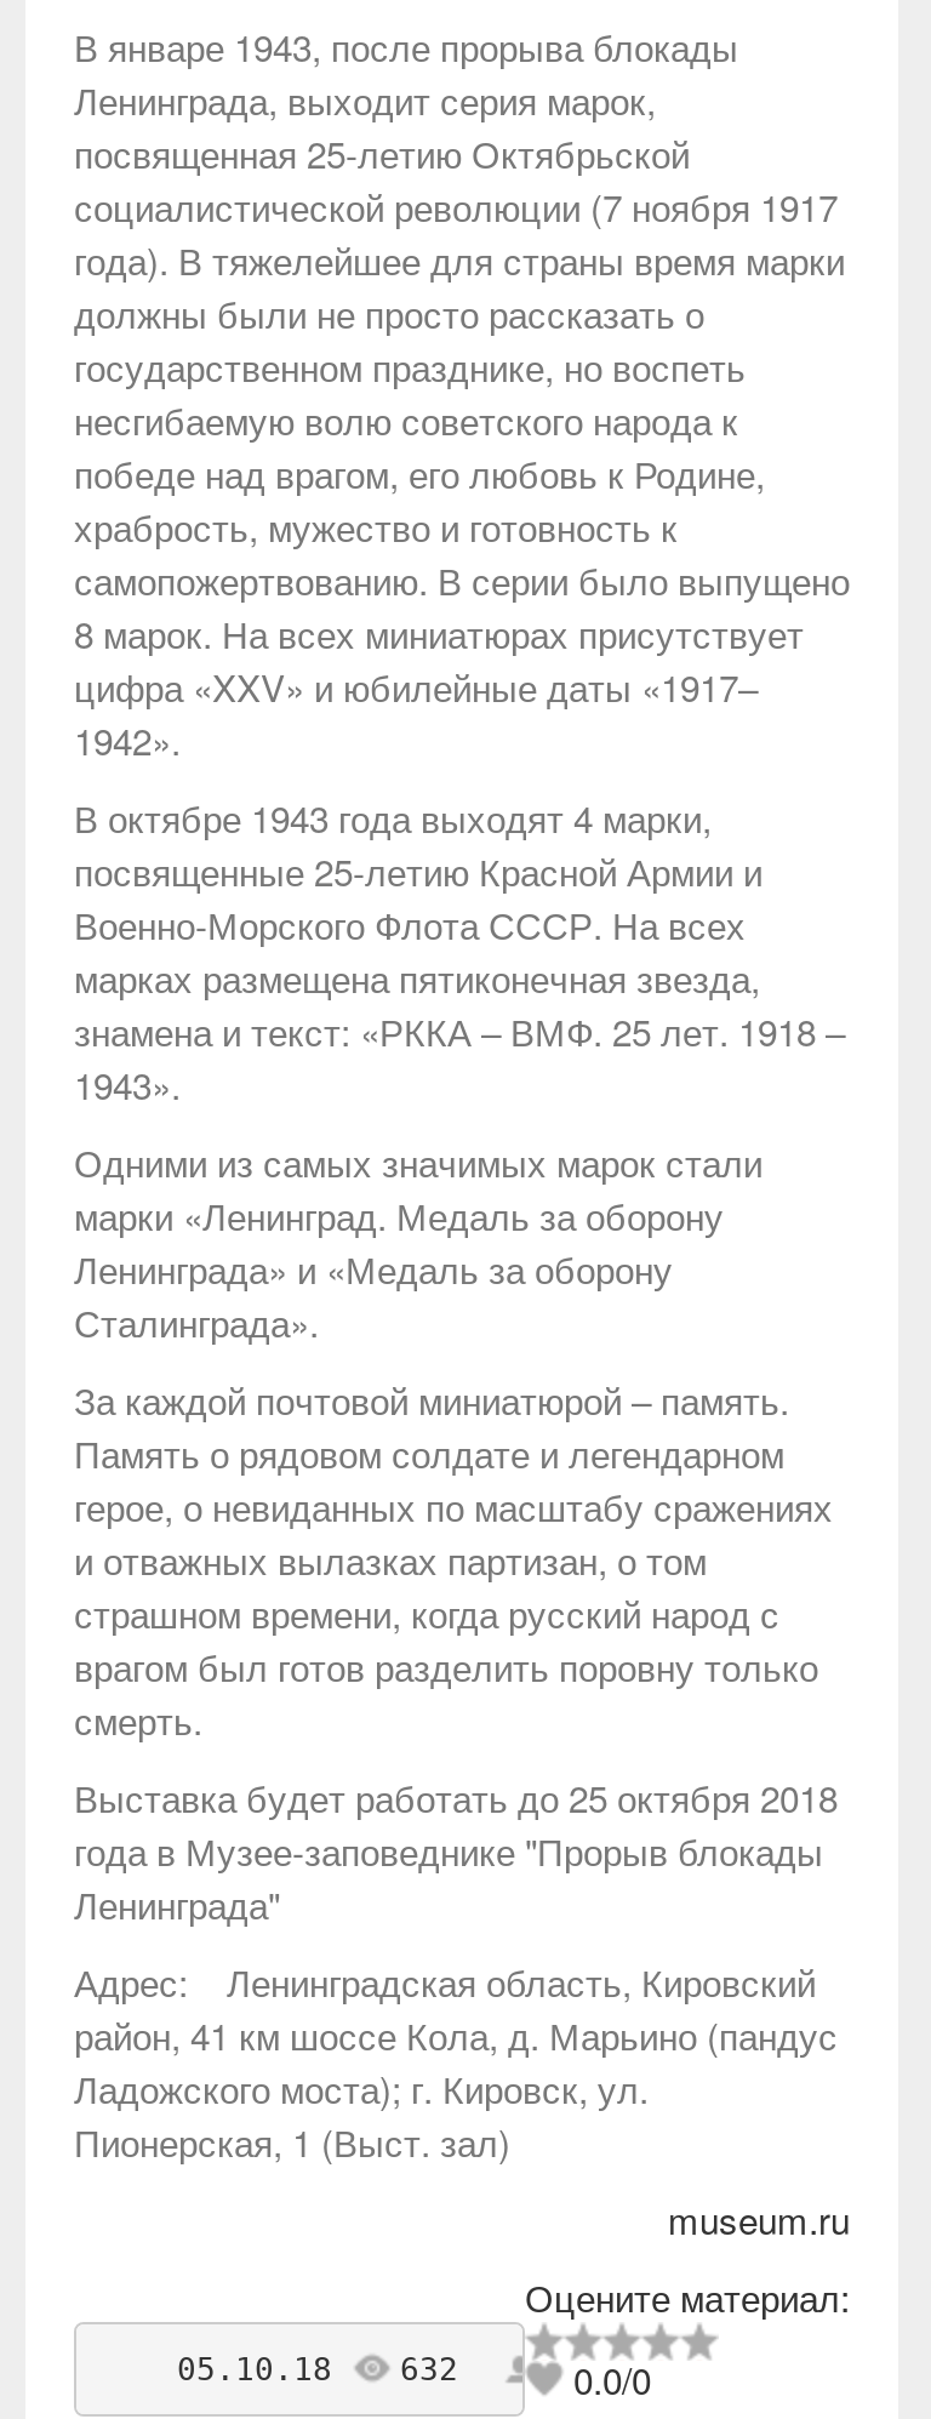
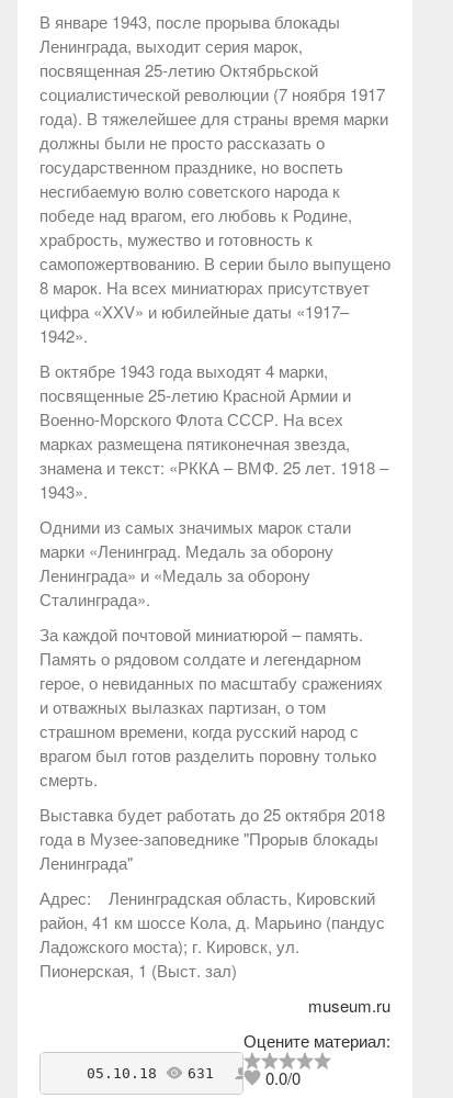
[99,2350,458,2386] 05.10.18 632 -> [51,1065,213,1081] 05.10.18 631

